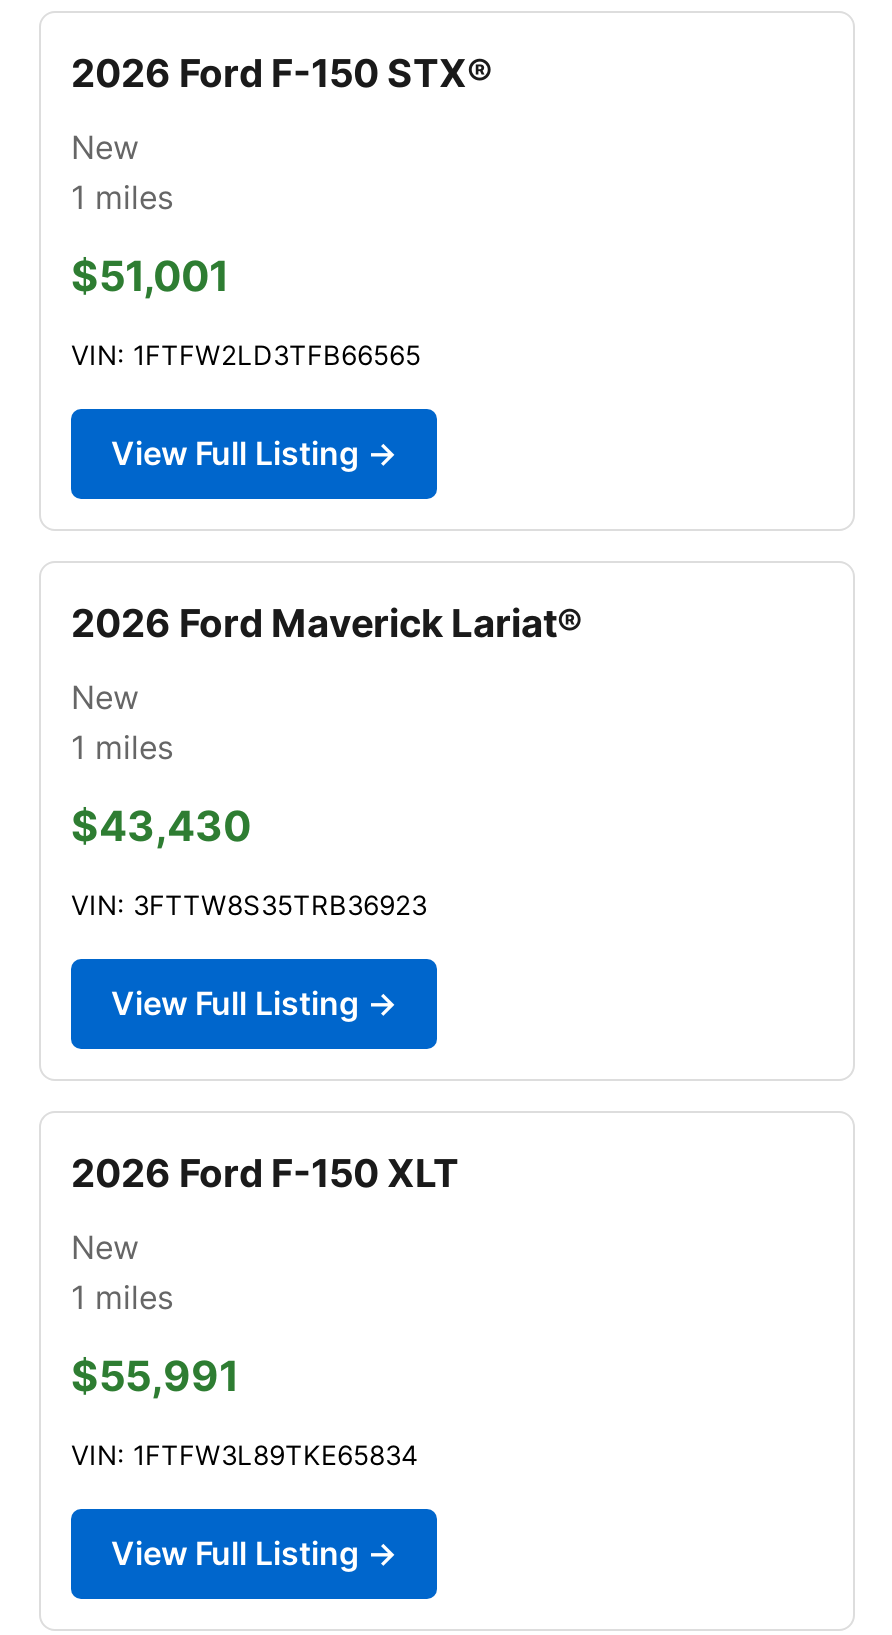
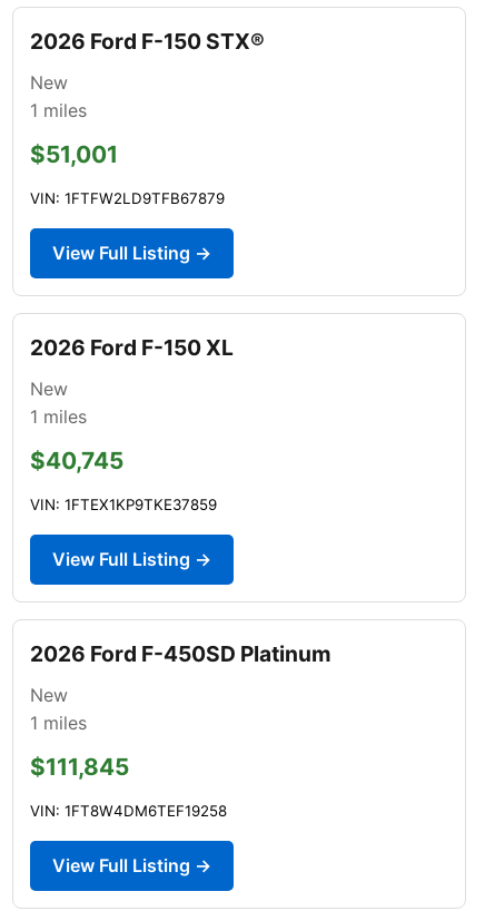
[71,339,421,371] VIN: 1FTFW2LD3TFB66565 -> [30,189,225,207] VIN: 1FTFW2LD9TFB67879
[71,599,583,647] 2026 Ford Maverick Lariat® -> [30,334,234,361] 2026 Ford F-150 XL
[71,801,251,851] $43,430 -> [30,446,123,474] $40,745
[71,889,427,921] VIN: 3FTTW8S35TRB36923 -> [30,495,217,513] VIN: 1FTEX1KP9TKE37859
[71,1149,459,1197] 2026 Ford F-150 XLT -> [30,640,331,667] 2026 Ford F-450SD Platinum
[71,1351,239,1401] $55,991 -> [30,753,129,781] $111,845
[71,1439,419,1471] VIN: 1FTFW3L89TKE65834 -> [30,802,227,820] VIN: 1FT8W4DM6TEF19258

